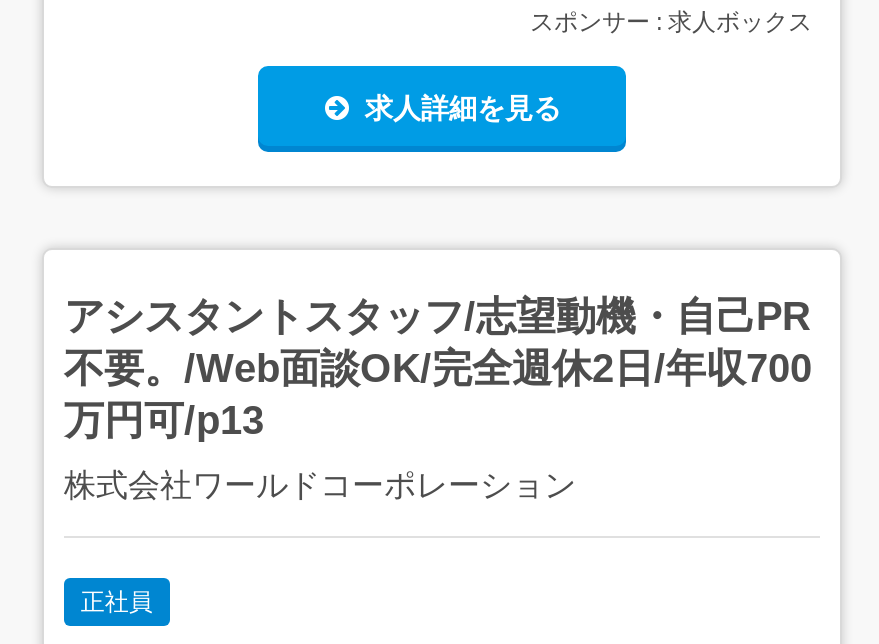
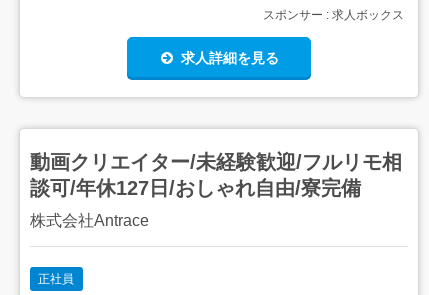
[64,294,812,442] アシスタントスタッフ/志望動機・自己PR | 不要。/Web面談OK/完全週休2日/年収700 | 万円可/p13 -> [30,151,402,199] 動画クリエイター/未経験歓迎/フルリモ相 | 談可/年休127日/おしゃれ自由/寮完備
[64,468,576,502] 株式会社ワールドコーポレーション -> [30,212,149,229] 株式会社Antrace

